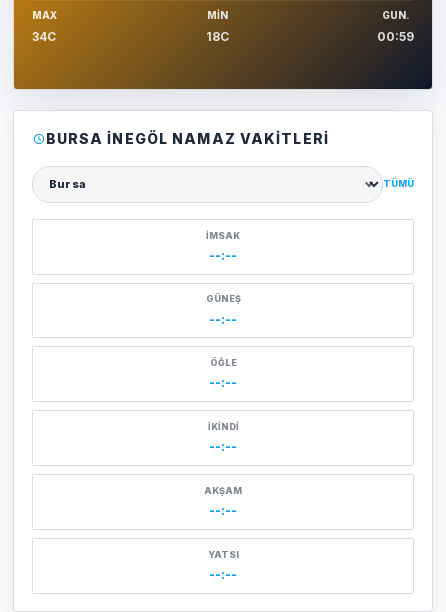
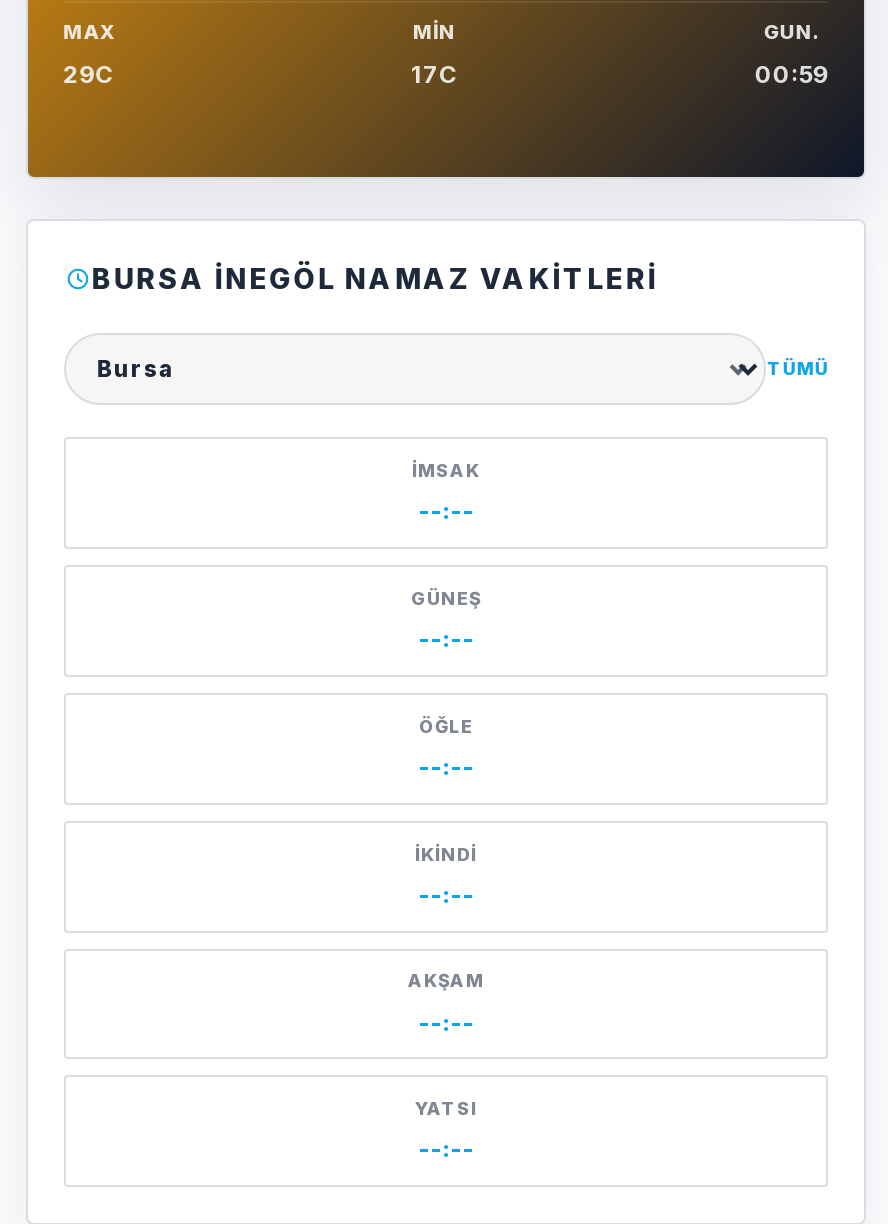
[32,29,56,44] 34C -> [63,59,113,89] 29C
[205,29,228,44] 18C -> [411,59,457,89] 17C

